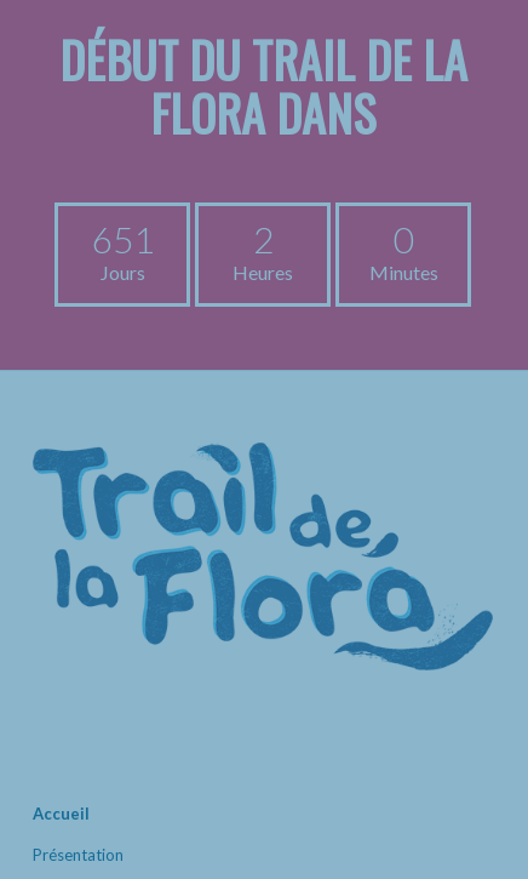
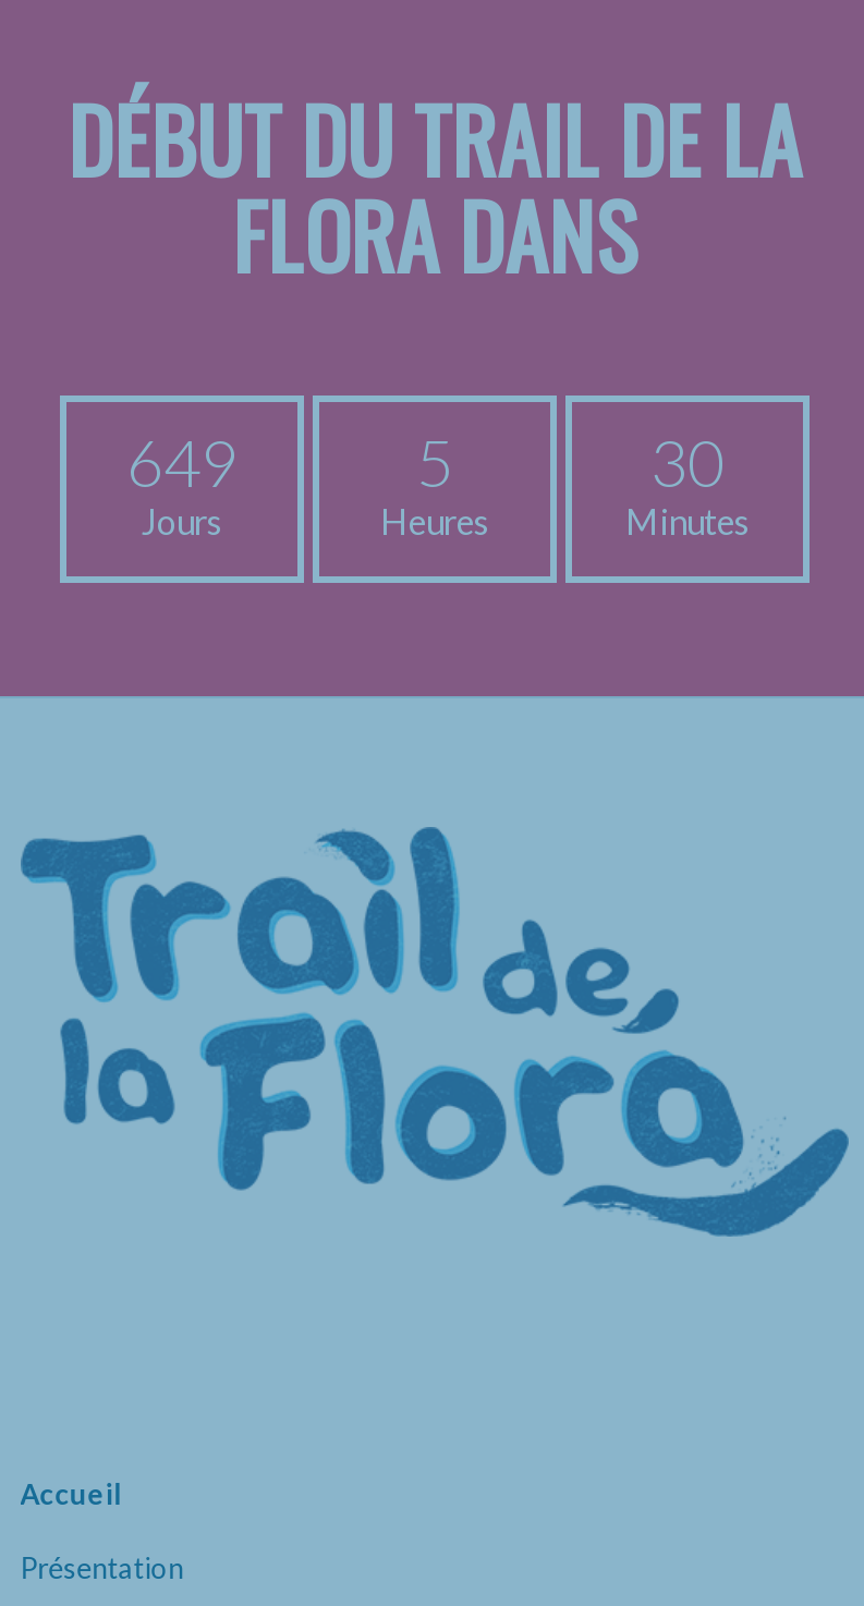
[91,217,153,261] 651 -> [126,422,238,500] 649
[252,217,273,261] 2 -> [416,422,453,500] 5
[393,217,414,261] 0 -> [650,422,725,500] 30

